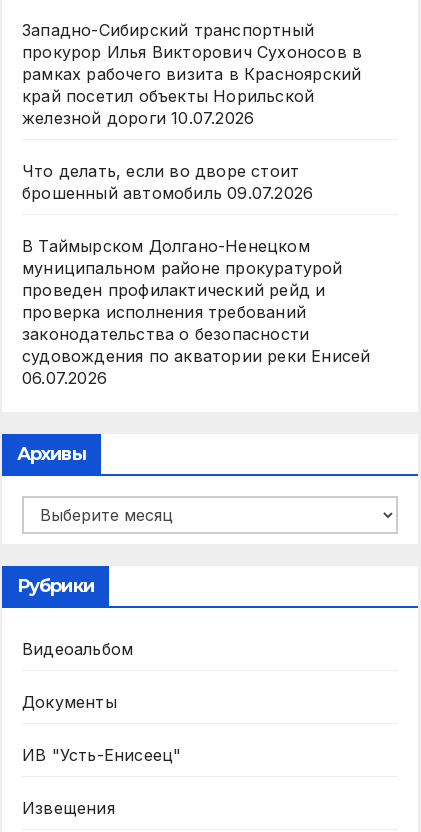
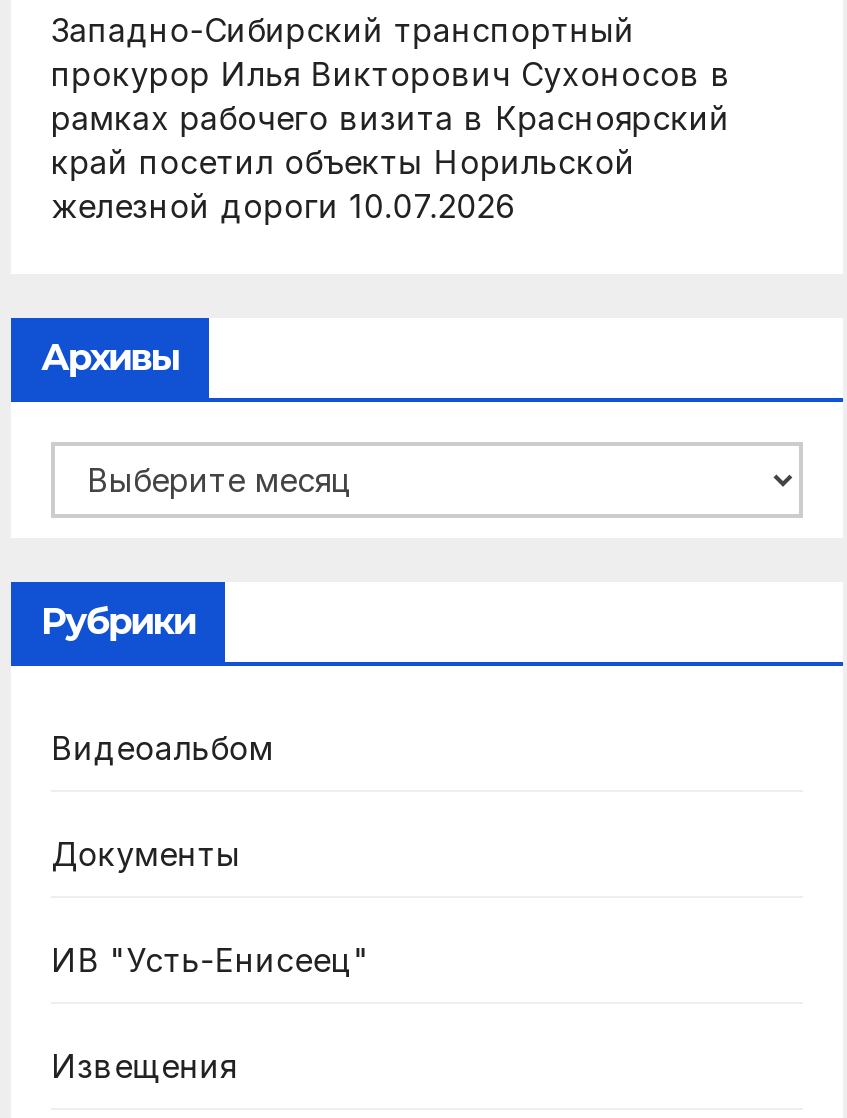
[22,161,370,388] Что делать, если во дворе стоит | брошенный автомобиль 09.07.2026 | В Таймырском Долгано-Ненецком | муниципальном районе прокуратурой | проведен профилактический рейд и | проверка исполнения требований | законодательства о безопасности | судовождения по акватории реки Енисей | 06.07.2026 -> none

